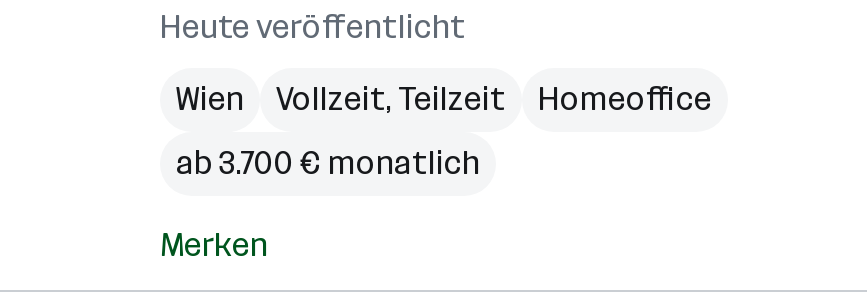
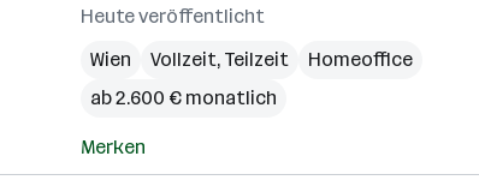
[176,144,480,182] ab 3.700 € monatlich -> [90,86,277,109] ab 2.600 € monatlich

